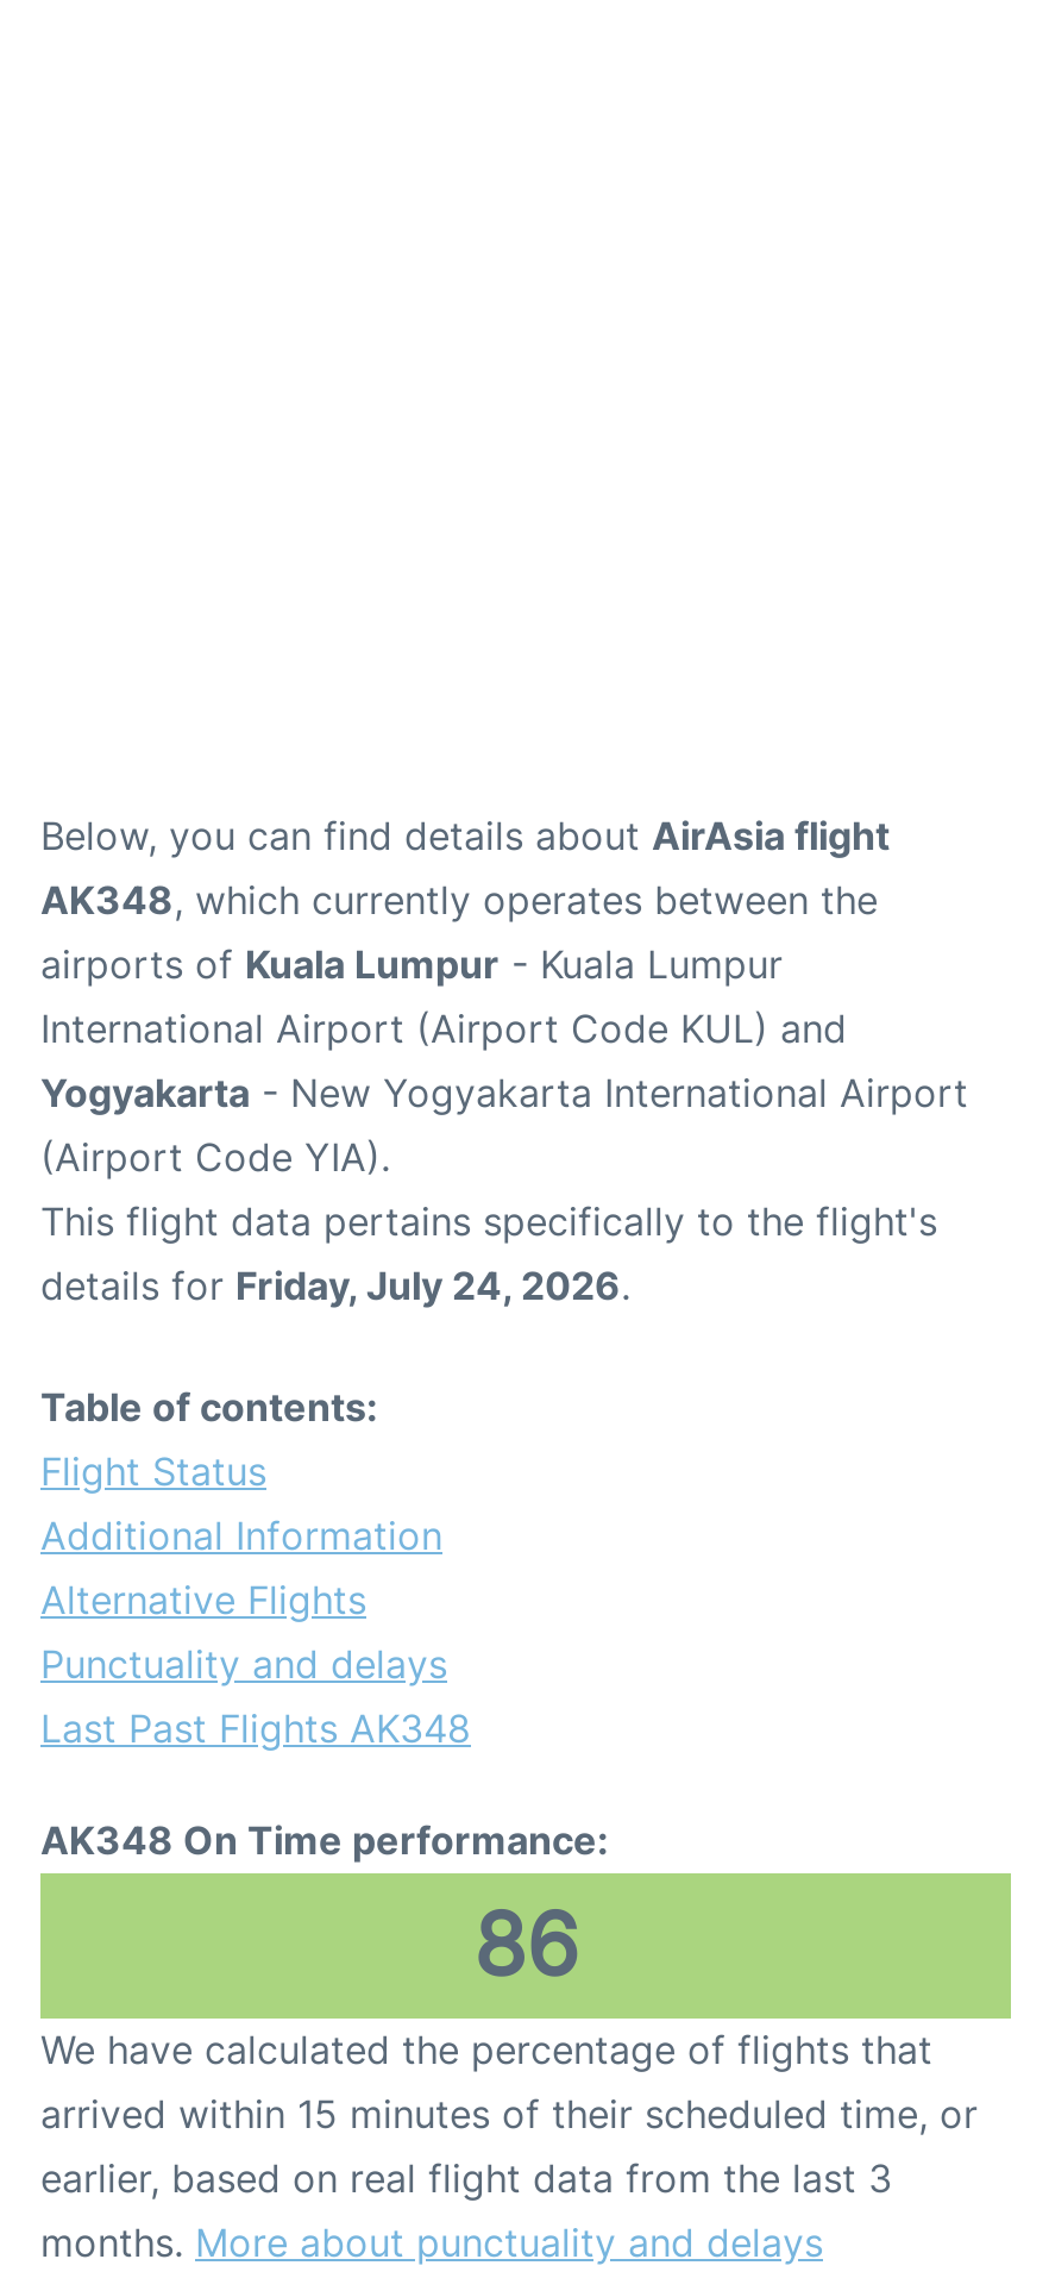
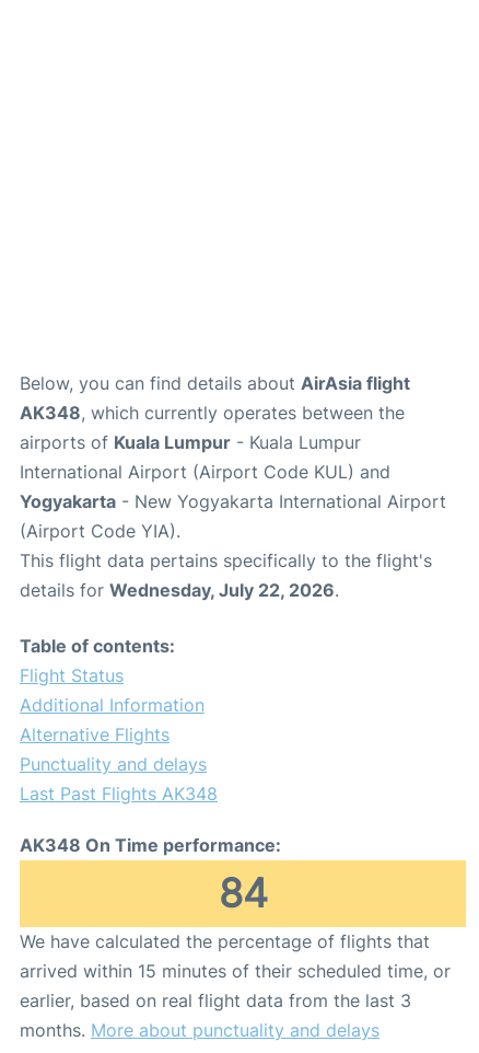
[40,1262,630,1309] details for Friday, July 24, 2026. -> [20,579,339,601] details for Wednesday, July 22, 2026.
[473,1892,578,1997] 86 -> [218,869,267,917] 84

